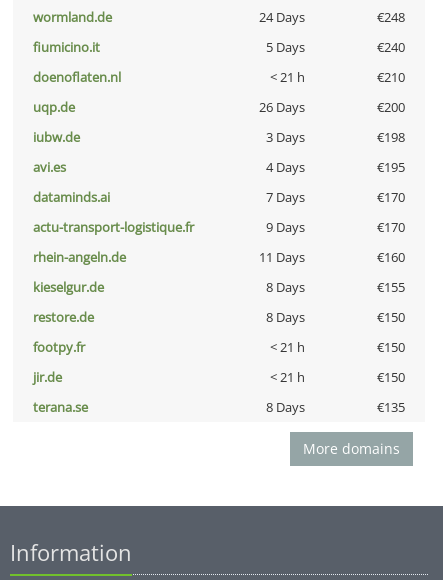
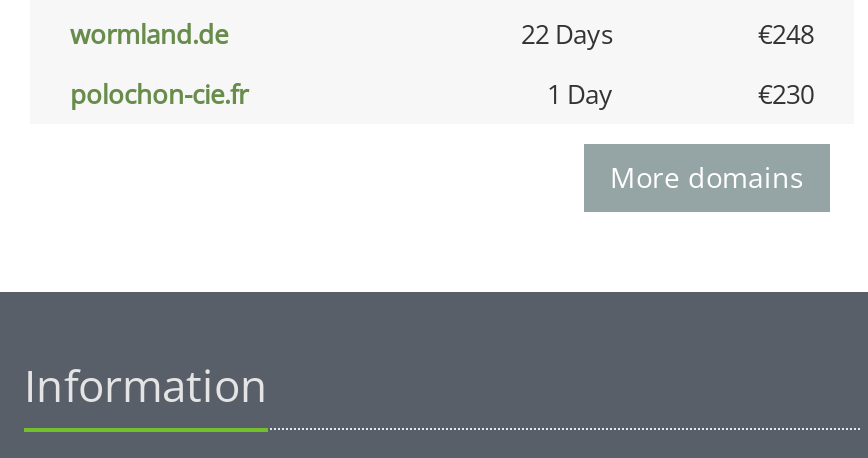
[258,8,304,26] 24 Days -> [521,16,613,52] 22 Days
[33,38,405,416] fiumicino.it | 5 Days | €240 | doenoflaten.nl | < 21 h | €210 | uqp.de | 26 Days | €200 | iubw.de | 3 Days | €198 | avi.es | 4 Days | €195 | dataminds.ai | 7 Days | €170 | actu-transport-logistique.fr | 9 Days | €170 | rhein-angeln.de | 11 Days | €160 | kieselgur.de | 8 Days | €155 | restore.de | 8 Days | €150 | footpy.fr | < 21 h | €150 | jir.de | < 21 h | €150 | terana.se | 8 Days | €135 -> [70,76,814,112] polochon-cie.fr | 1 Day | €230

